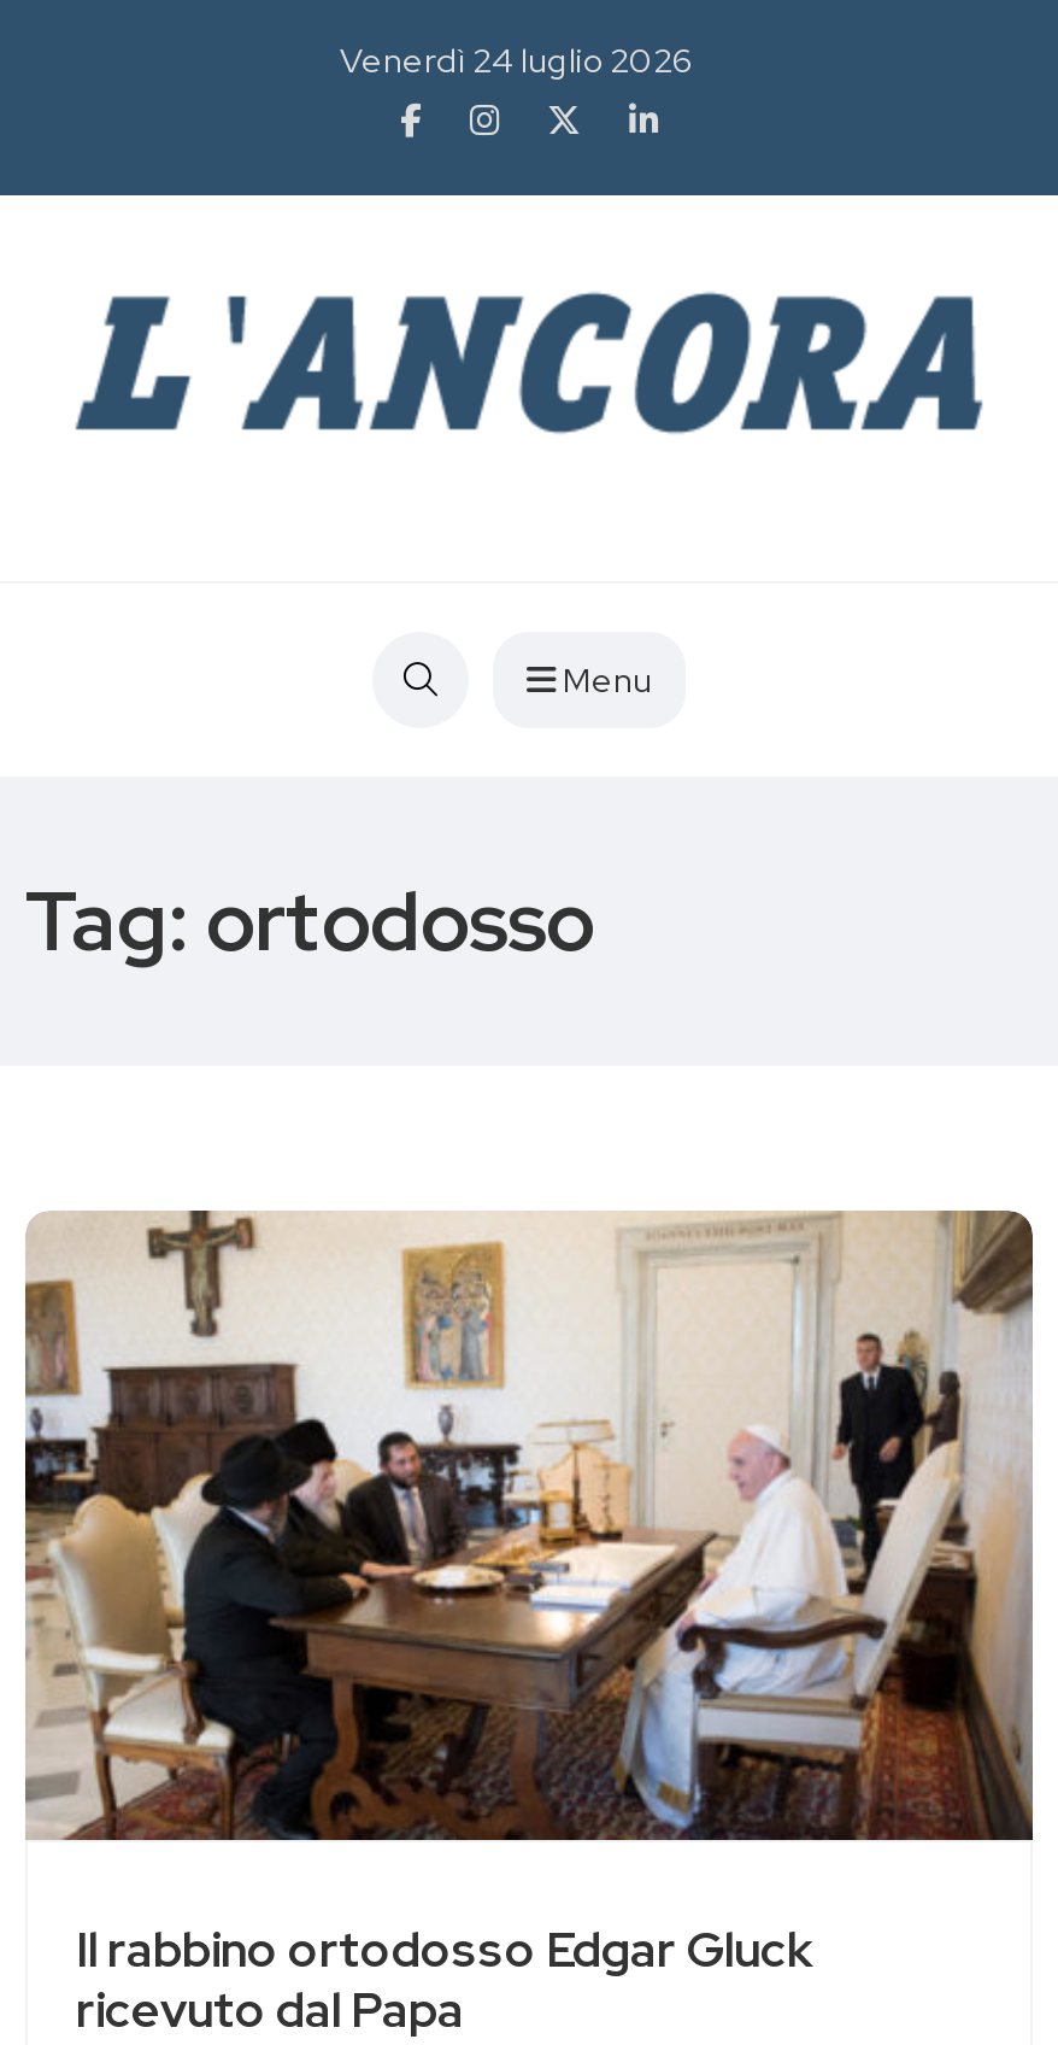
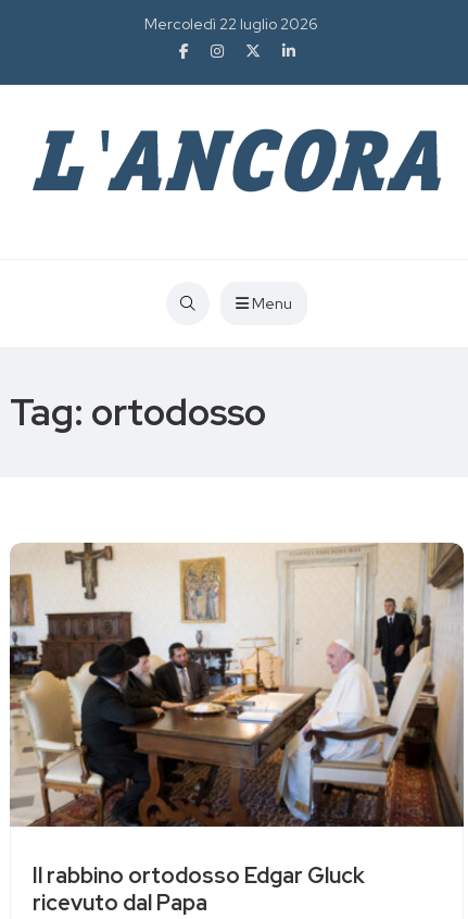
[340,39,694,82] Venerdì 24 luglio 2026 -> [144,14,318,34] Mercoledì 22 luglio 2026

